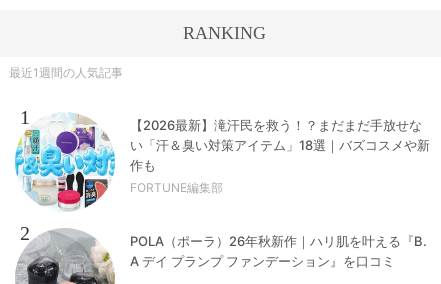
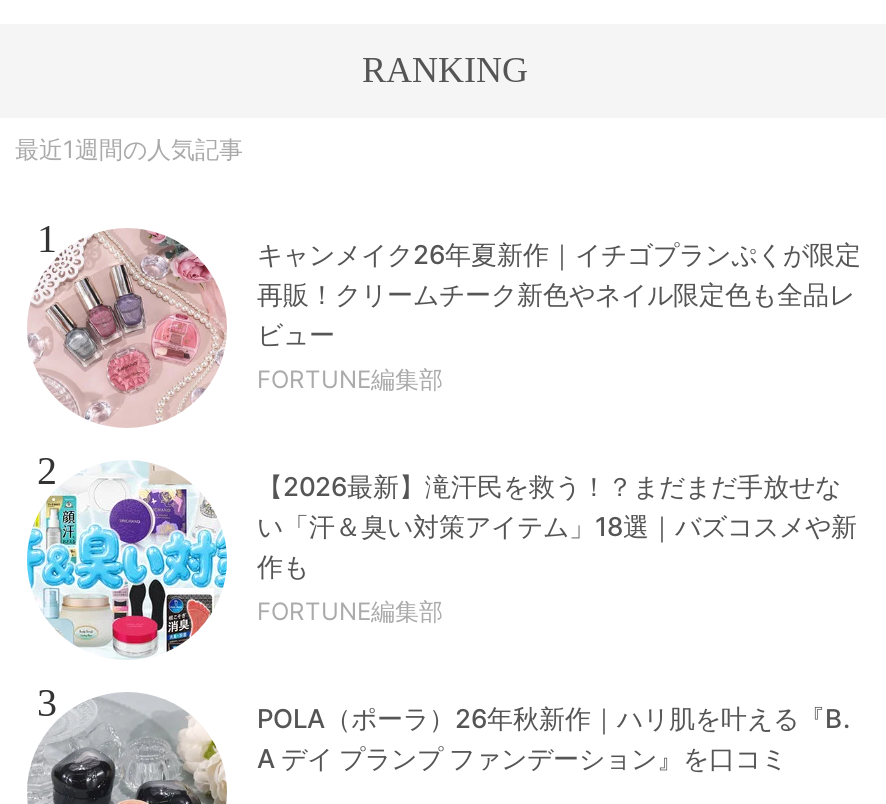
none -> [27,228,861,492] [image] | キャンメイク26年夏新作｜イチゴプランぷくが限定 | 再販！クリームチーク新色やネイル限定色も全品レ | ビュー | FORTUNE編集部 | 2
[20,222,30,244] 2 -> [37,680,57,724] 3

